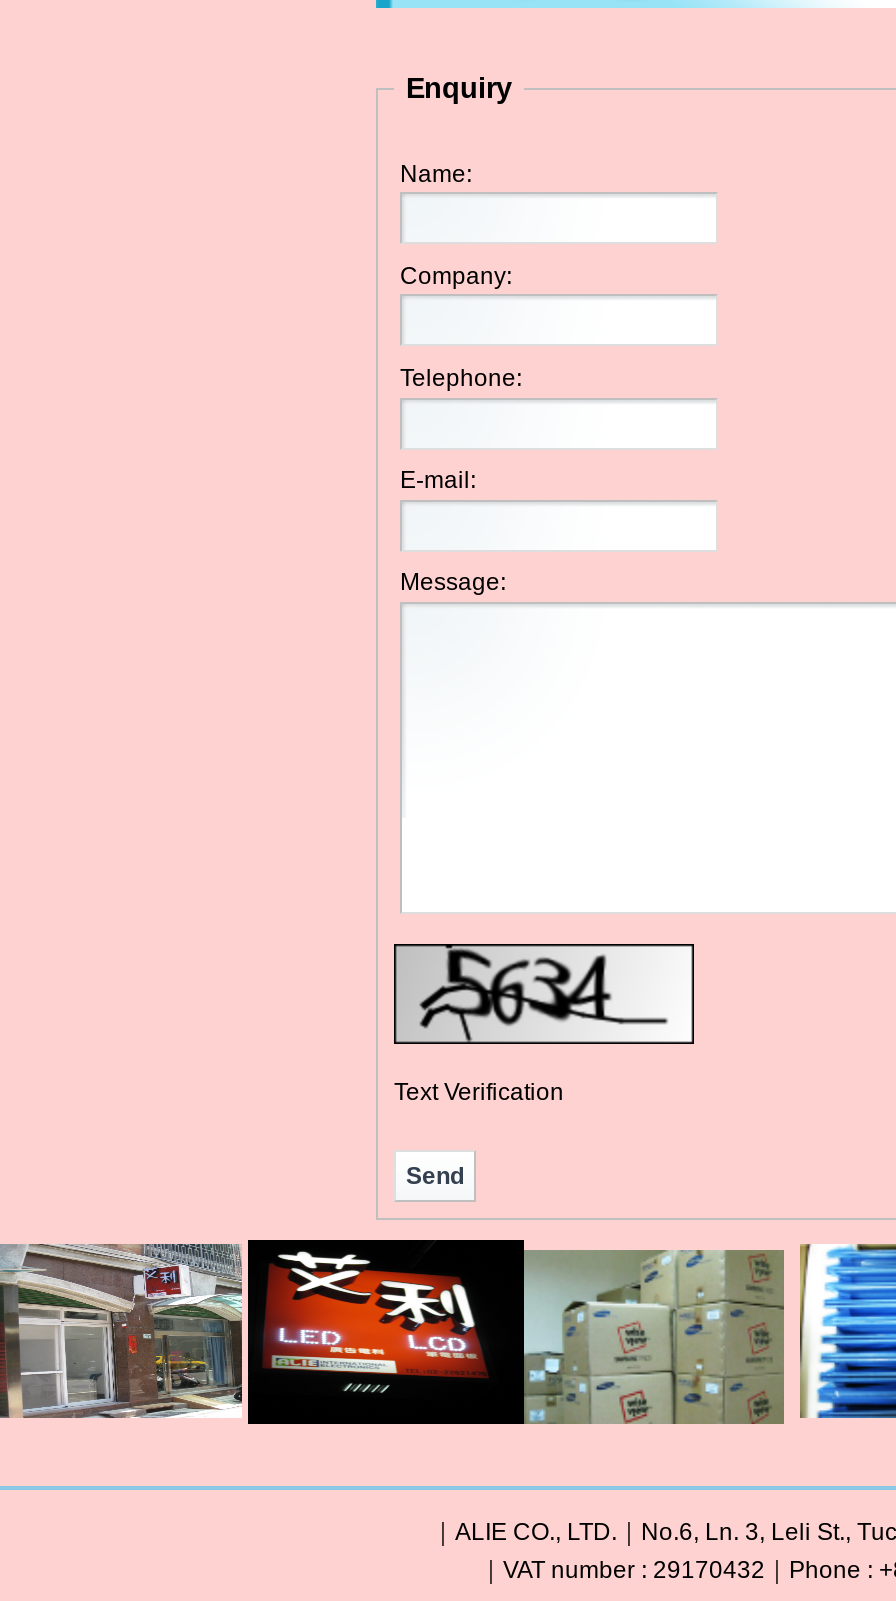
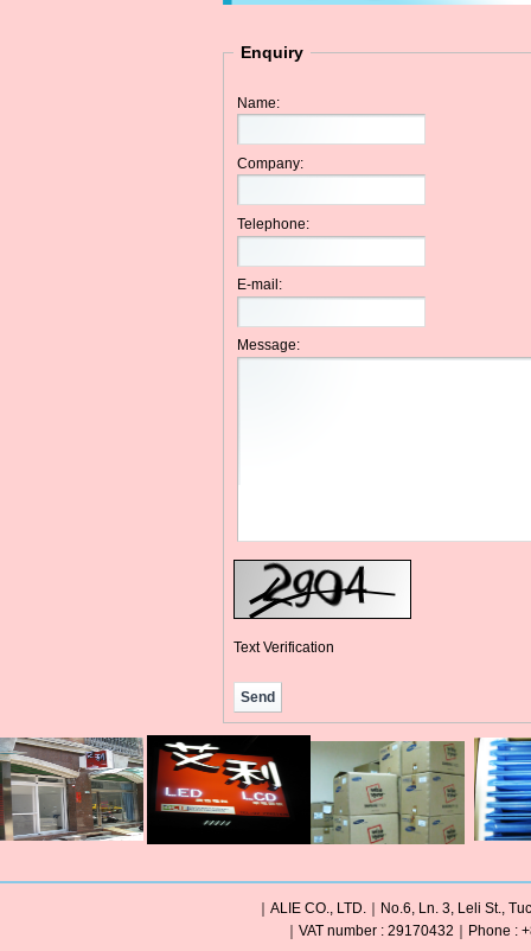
[420,944,668,1044] [image] -> [249,561,396,619] [image]

